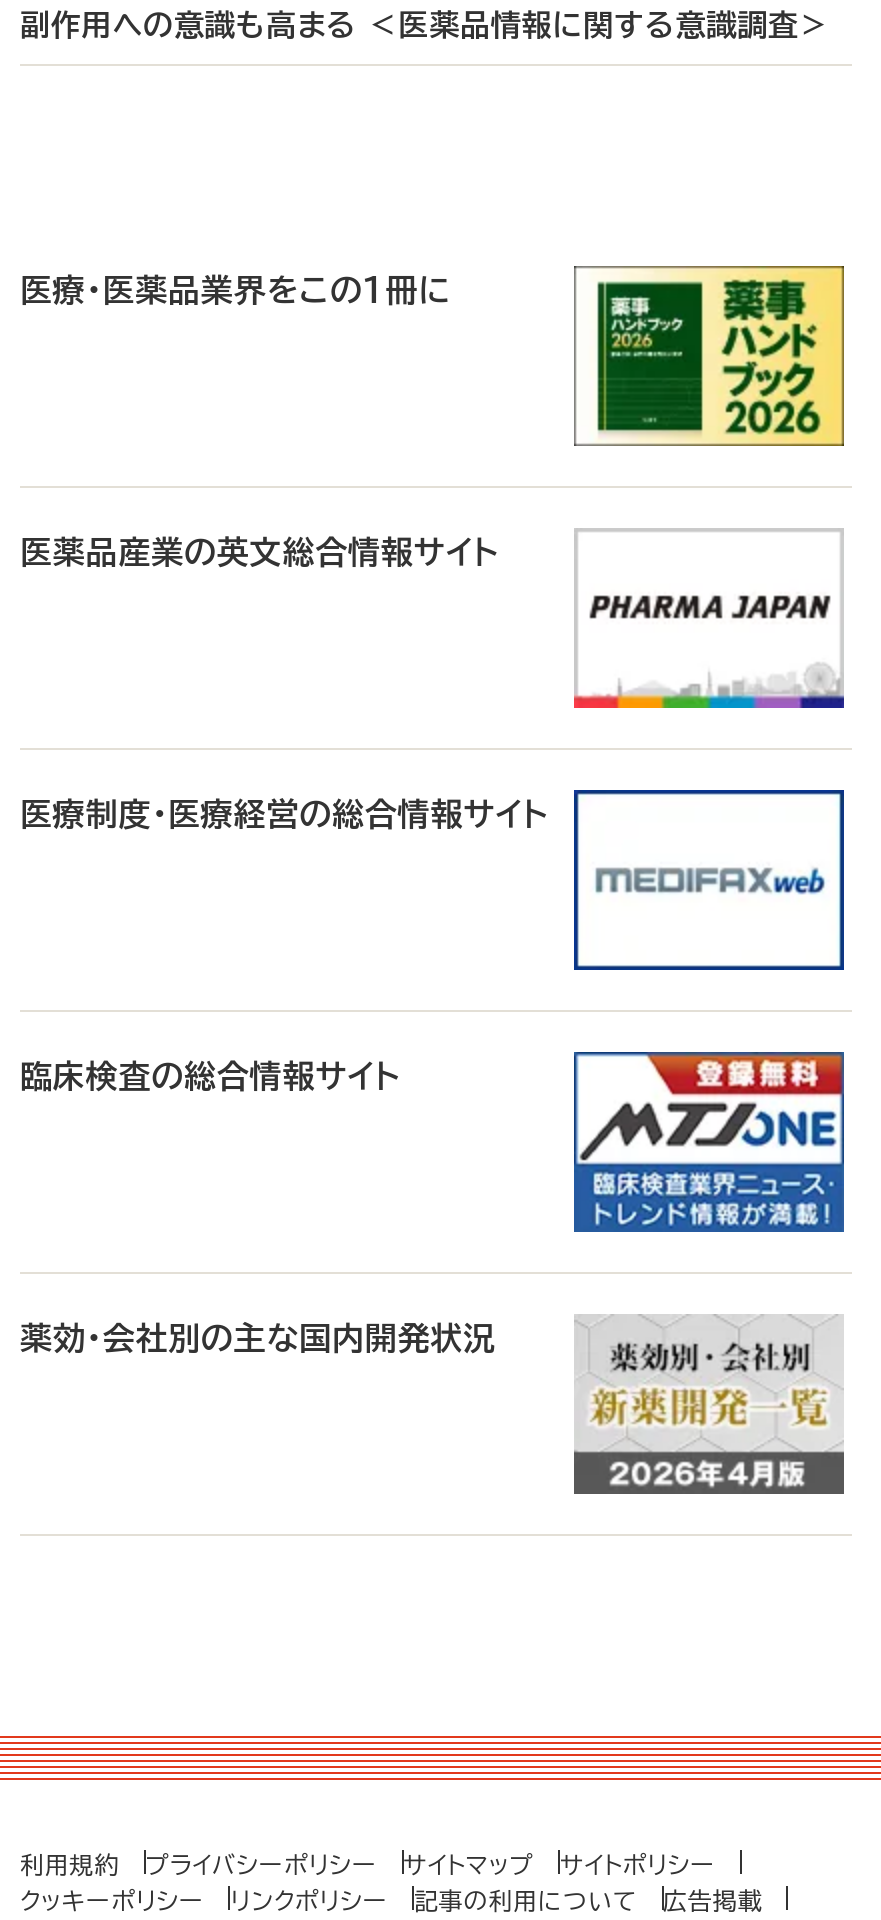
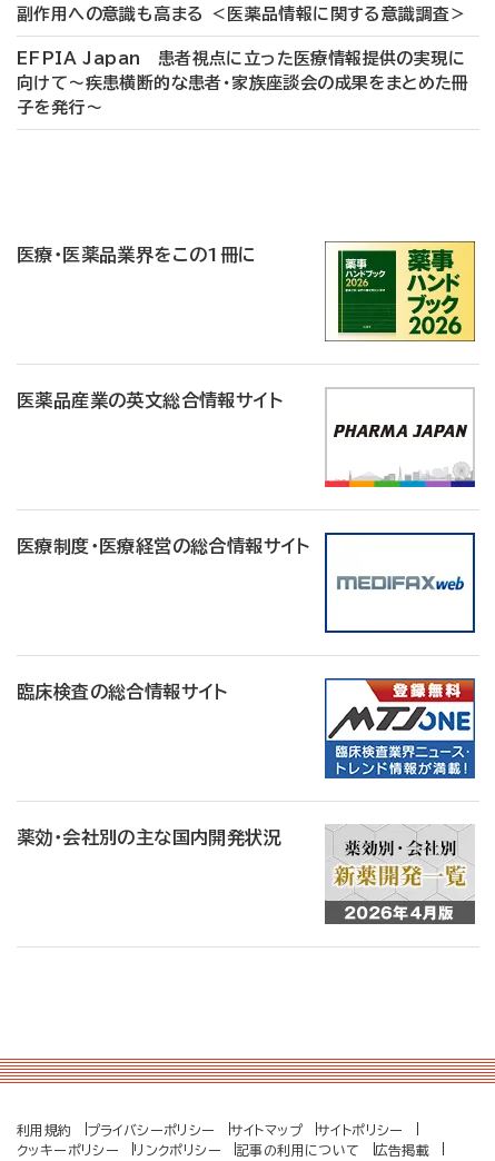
none -> [17,50,469,116] EFPIA Japan 患者視点に立った医療情報提供の実現に | 向けて～疾患横断的な患者・家族座談会の成果をまとめた冊 | 子を発行～

